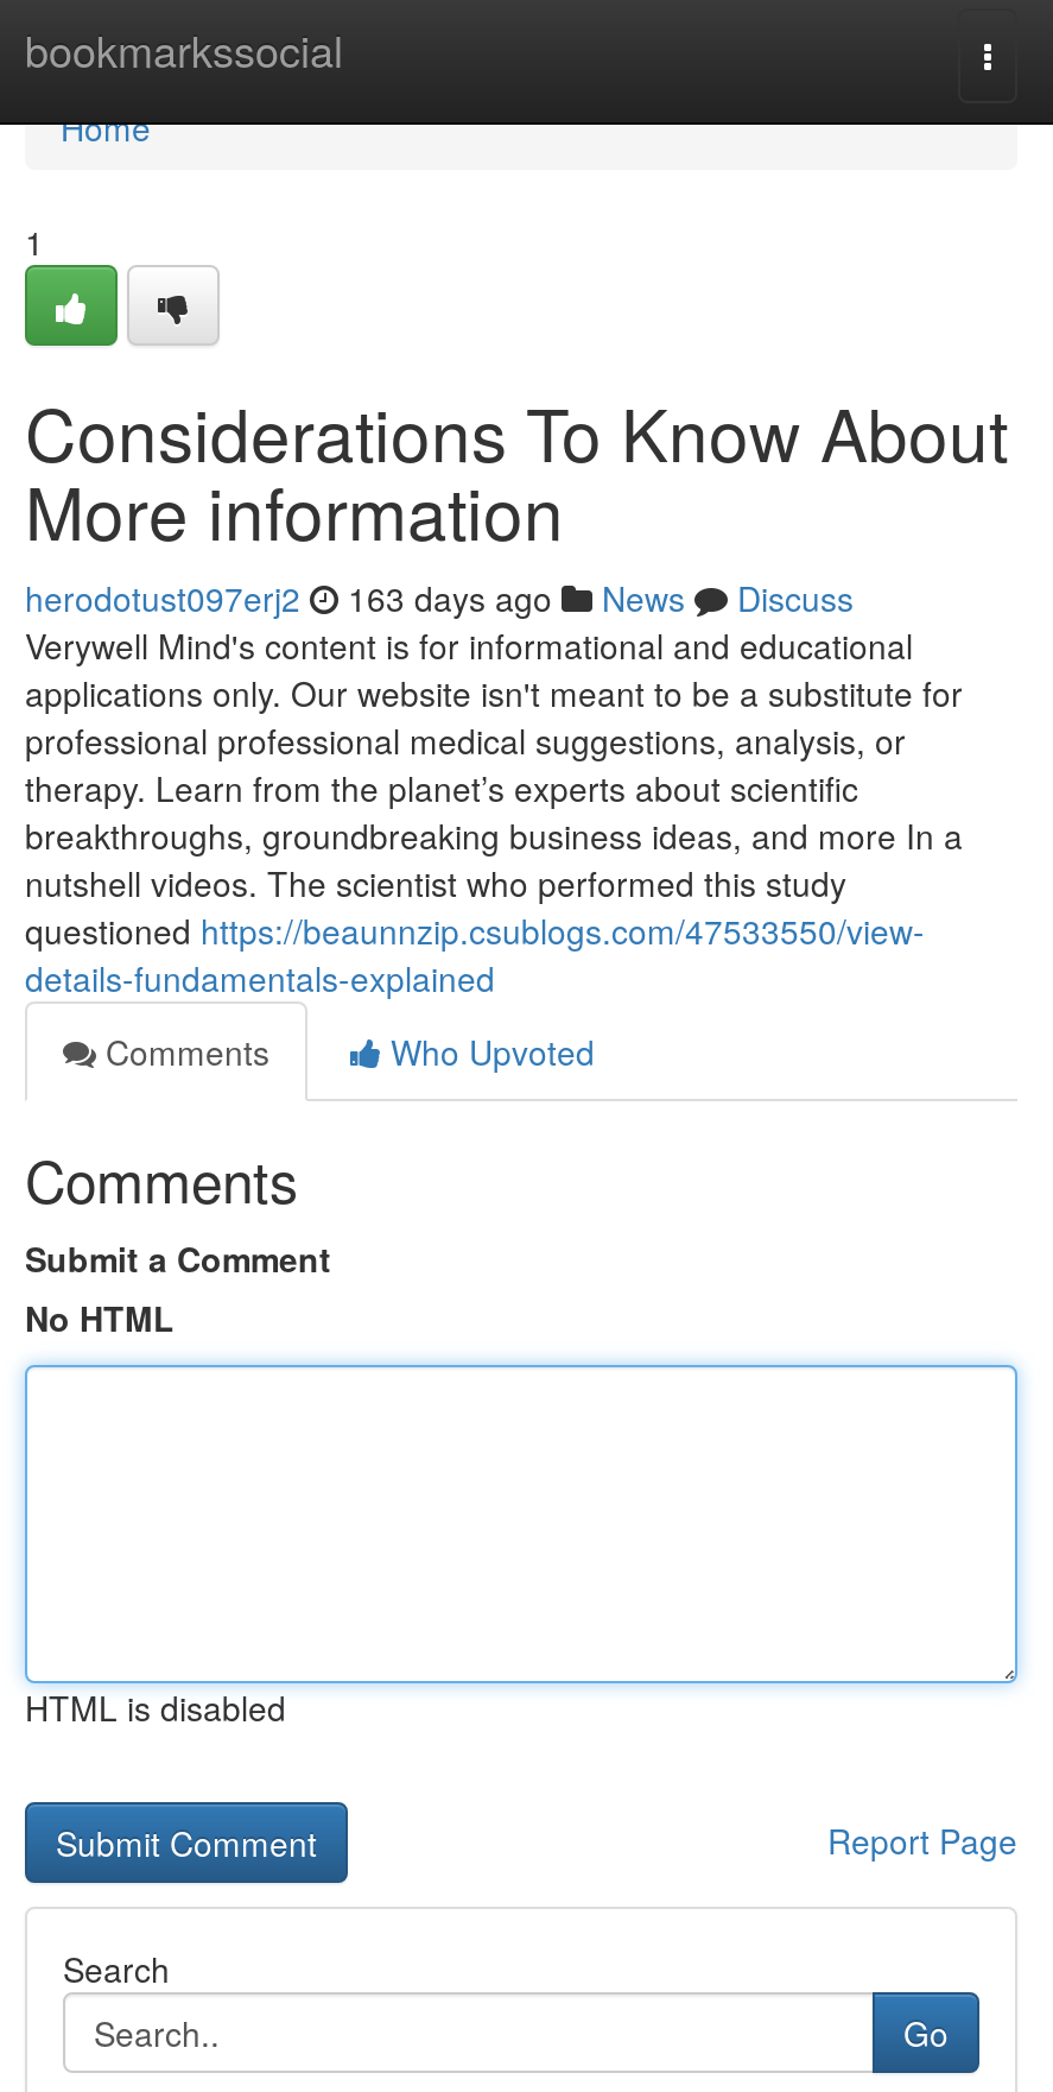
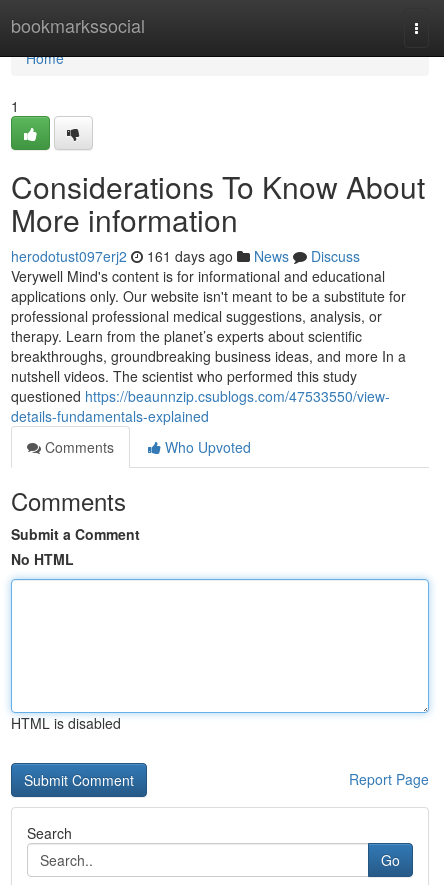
[25,574,854,621] herodotust097erj2 163 days ago News Discuss -> [11,246,360,266] herodotust097erj2 161 days ago News Discuss

